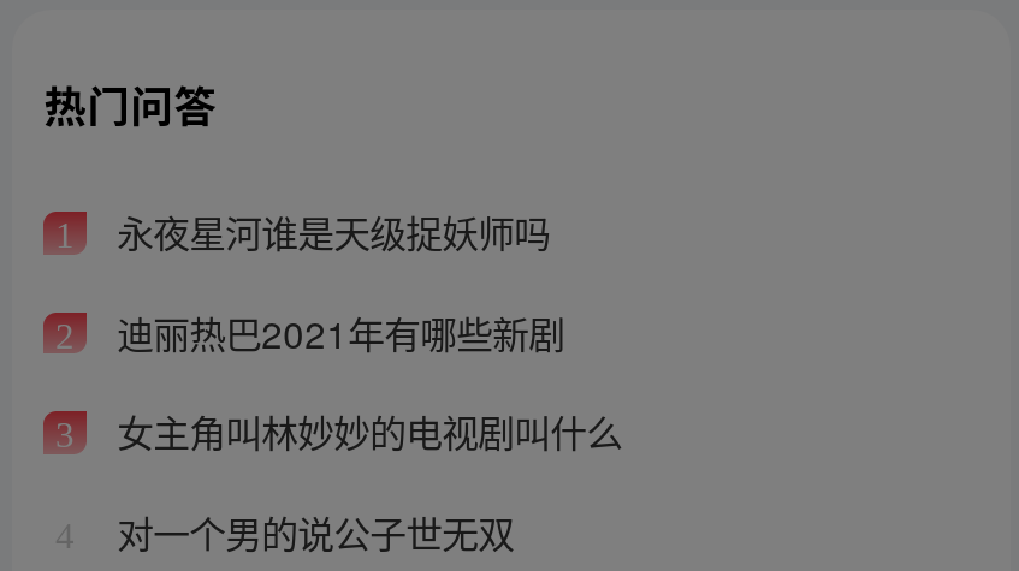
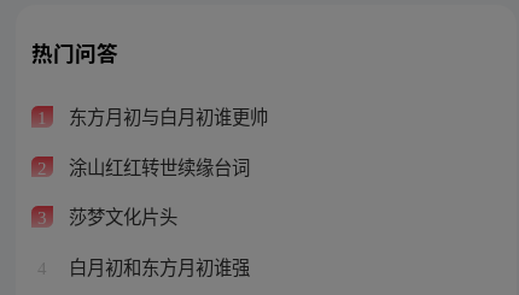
[107,205,550,258] 永夜星河谁是天级捉妖师吗 -> [63,103,267,129] 东方月初与白月初谁更帅
[107,305,564,358] 迪丽热巴2021年有哪些新剧 -> [63,153,249,179] 涂山红红转世续缘台词
[107,405,622,458] 女主角叫林妙妙的电视剧叫什么 -> [63,203,177,229] 莎梦文化片头
[107,505,514,558] 对一个男的说公子世无双 -> [63,253,249,279] 白月初和东方月初谁强

